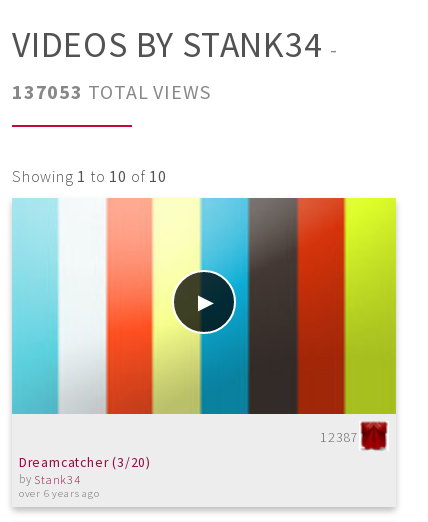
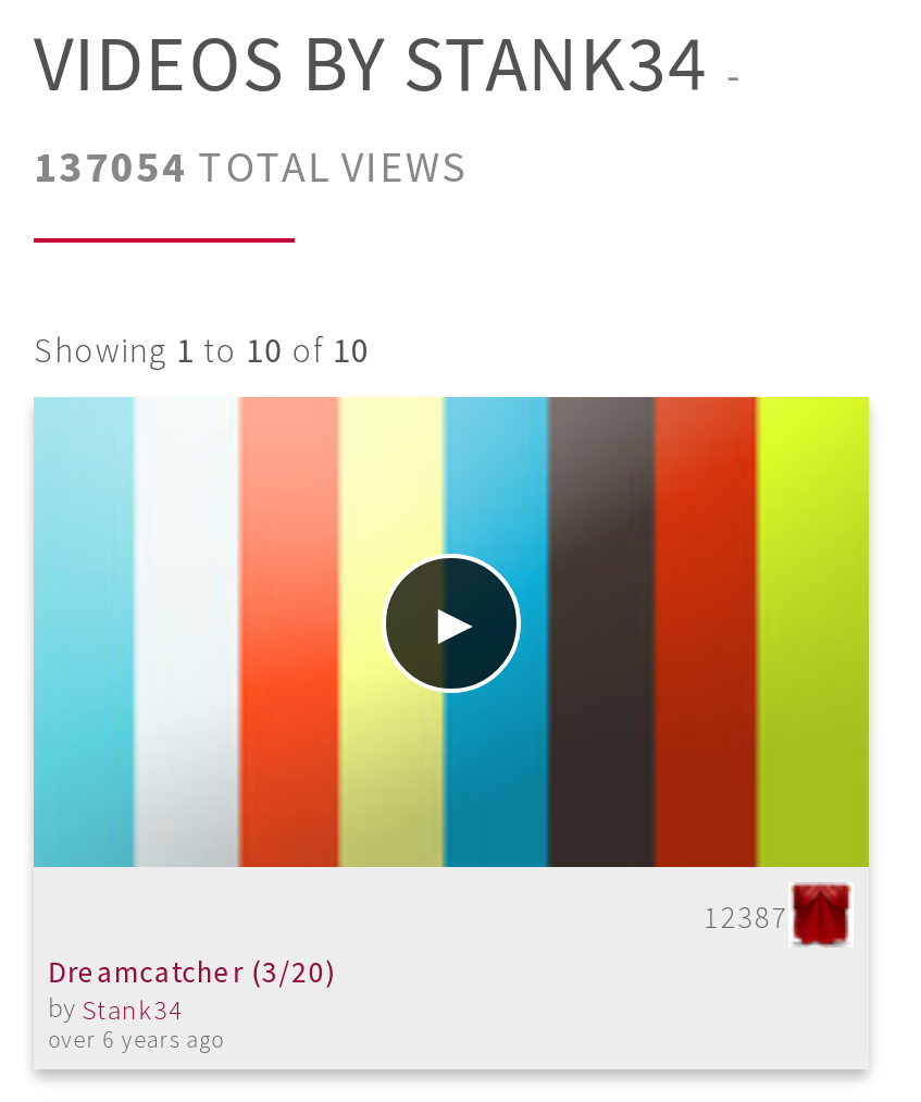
[12,79,210,104] 137053 TOTAL VIEWS -> [34,137,465,192] 137054 TOTAL VIEWS

